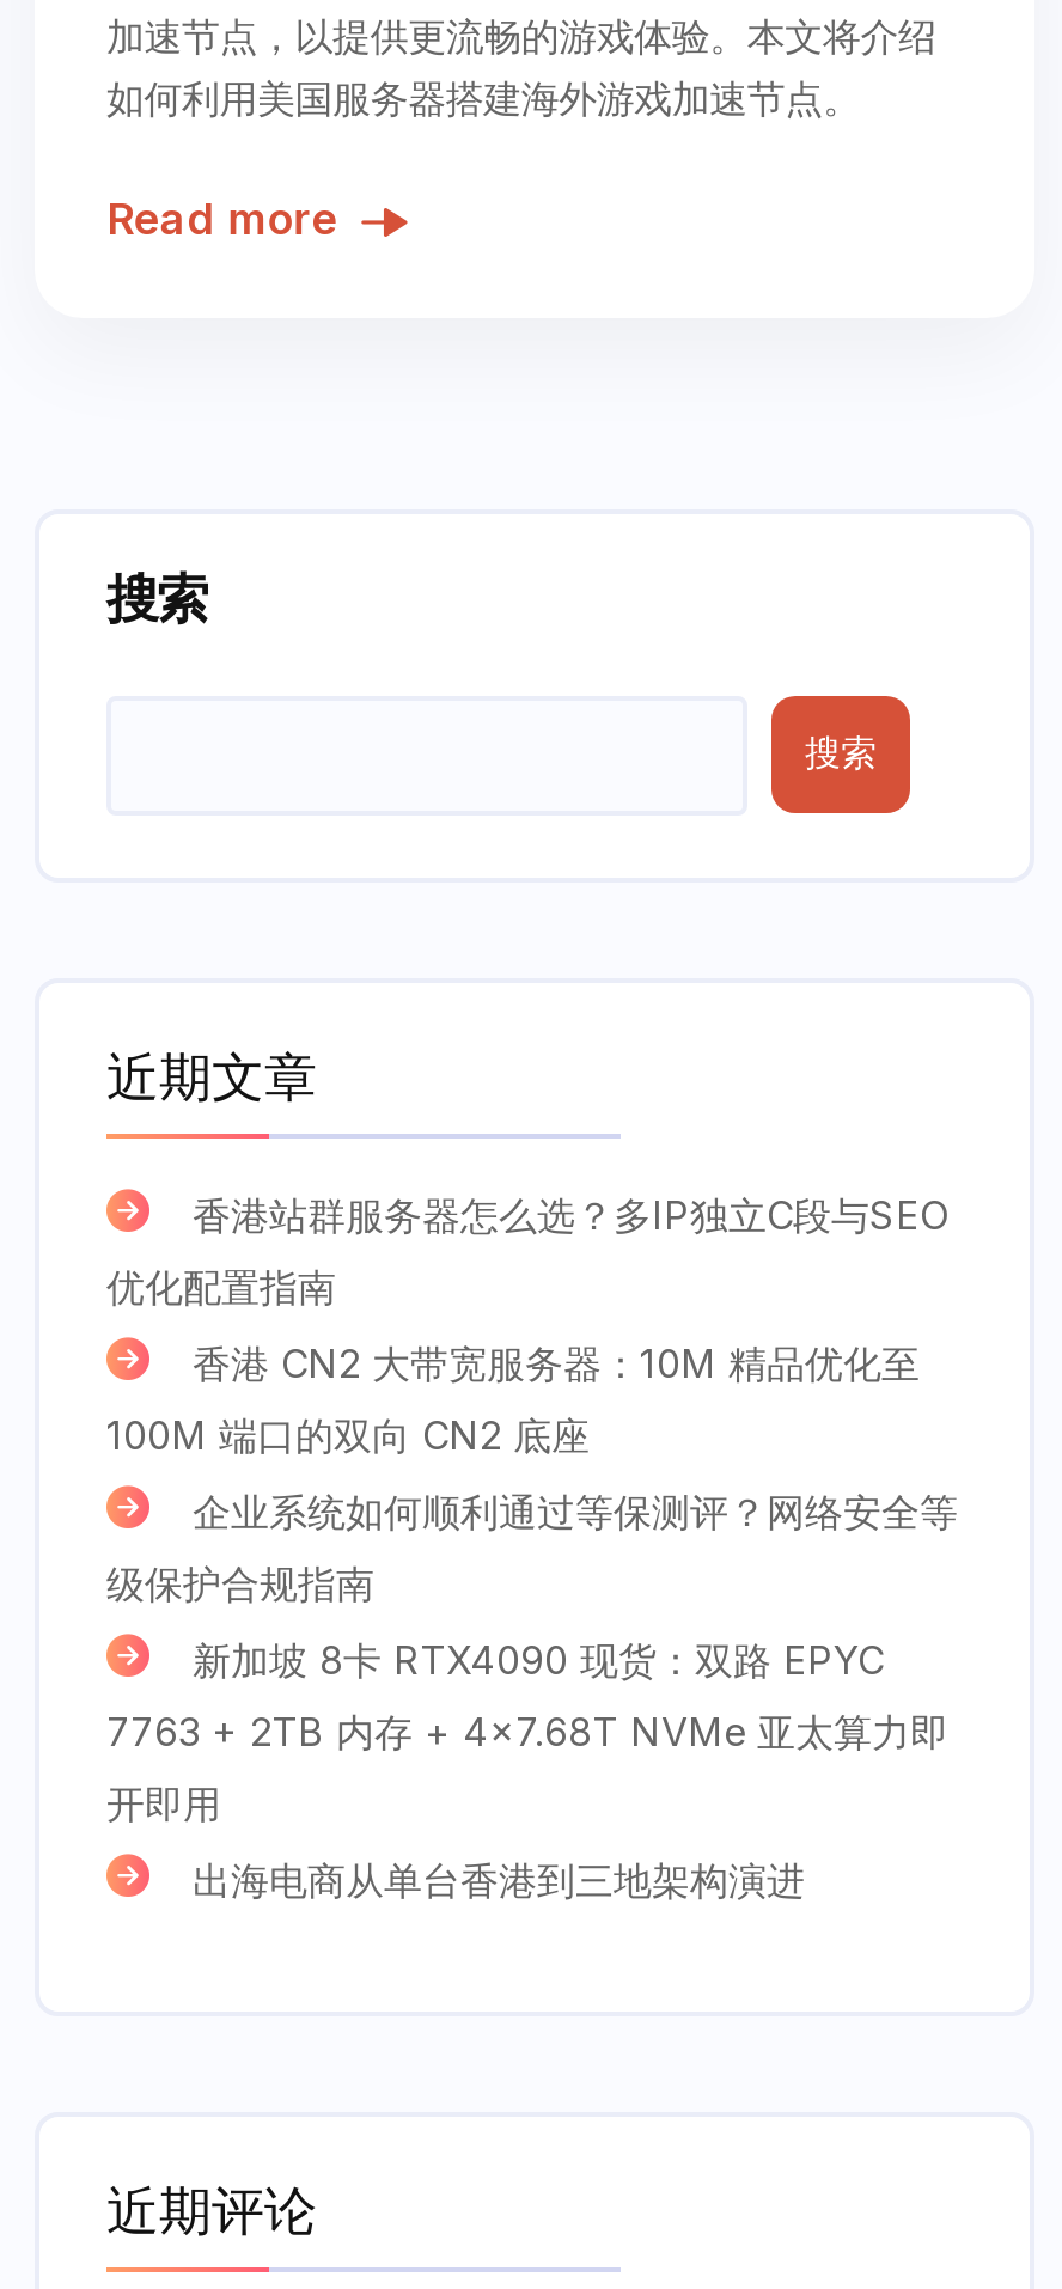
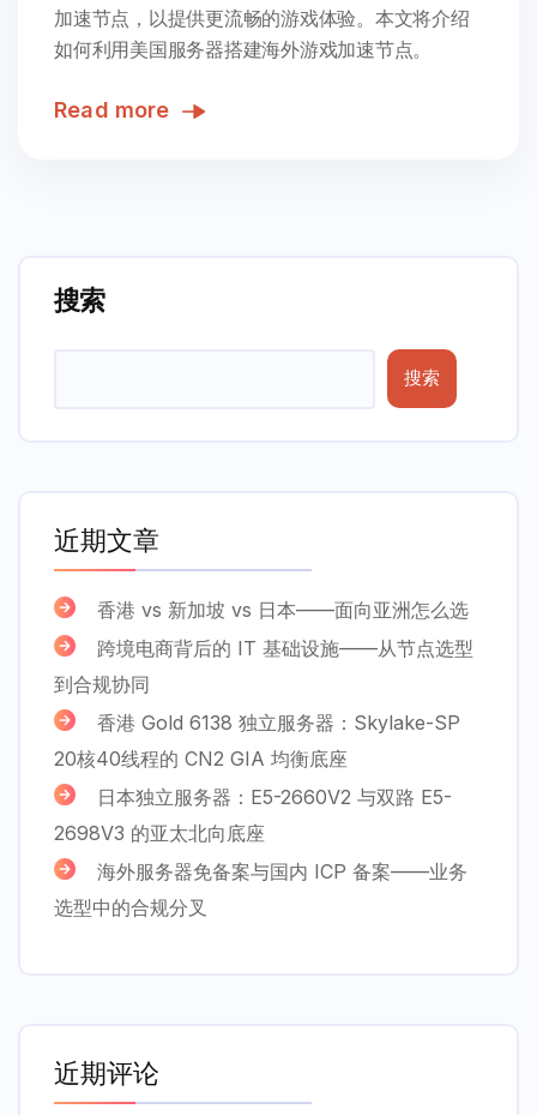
[106,1191,958,1904] 香港站群服务器怎么选？多IP独立C段与SEO | 优化配置指南 | 香港 CN2 大带宽服务器：10M 精品优化至 | 100M 端口的双向 CN2 底座 | 企业系统如何顺利通过等保测评？网络安全等 | 级保护合规指南 | 新加坡 8卡 RTX4090 现货：双路 EPYC | 7763 + 2TB 内存 + 4×7.68T NVMe 亚太算力即 | 开即用 | 出海电商从单台香港到三地架构演进 -> [54,598,473,919] 香港 vs 新加坡 vs 日本——面向亚洲怎么选 | 跨境电商背后的 IT 基础设施——从节点选型 | 到合规协同 | 香港 Gold 6138 独立服务器：Skylake-SP | 20核40线程的 CN2 GIA 均衡底座 | 日本独立服务器：E5-2660V2 与双路 E5- | 2698V3 的亚太北向底座 | 海外服务器免备案与国内 ICP 备案——业务 | 选型中的合规分叉

